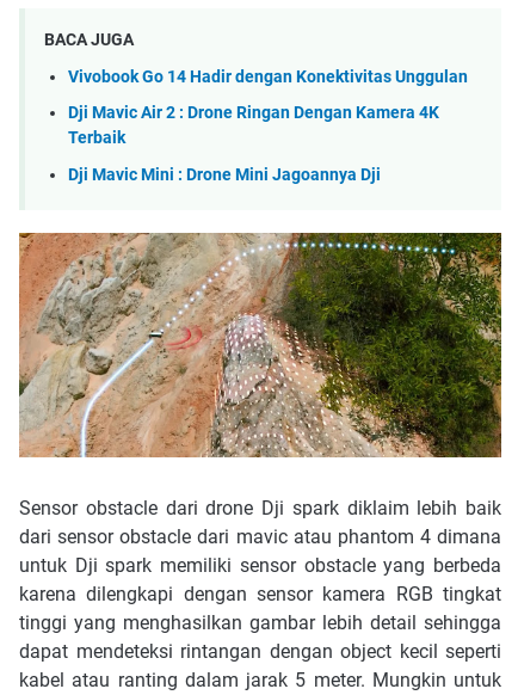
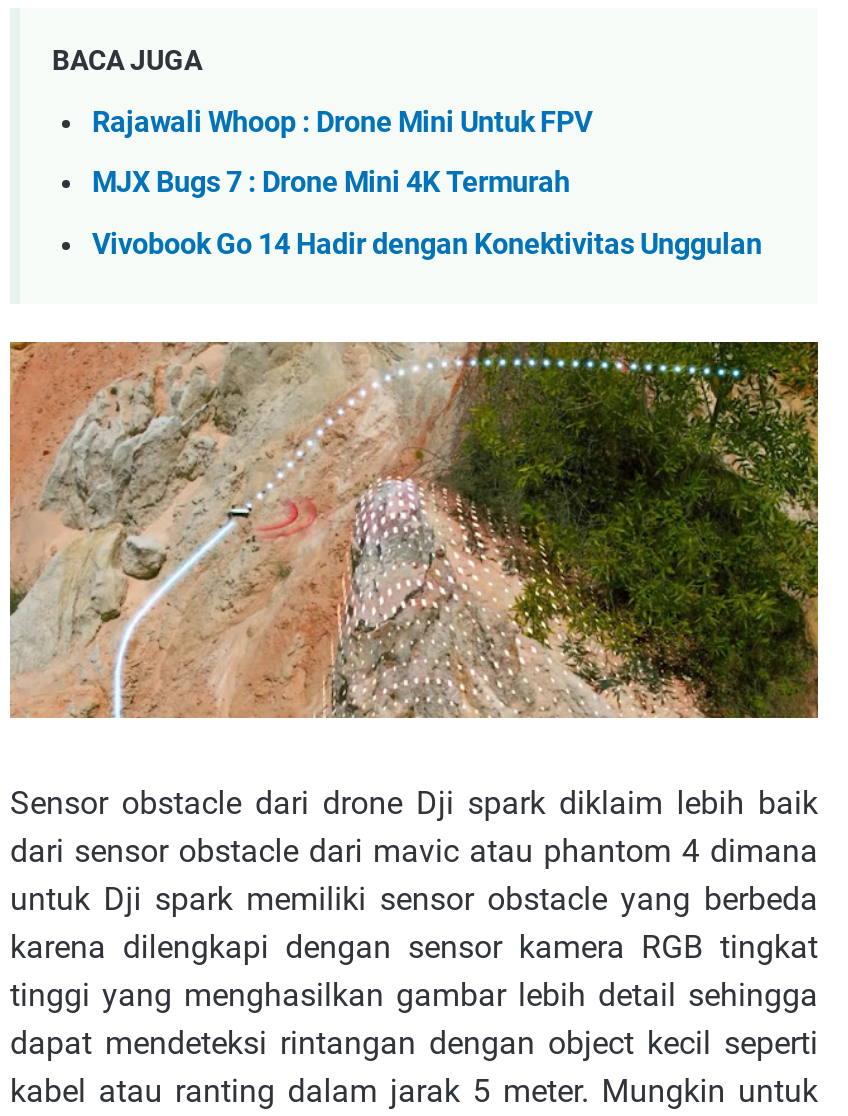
none -> [92,105,592,200] Rajawali Whoop : Drone Mini Untuk FPV | MJX Bugs 7 : Drone Mini 4K Termurah
moved [68,66,468,87] -> [92,228,762,262]: Vivobook Go 14 Hadir dengan Konektivitas Unggulan
[68,103,439,185] Dji Mavic Air 2 : Drone Ringan Dengan Kamera 4K | Terbaik | Dji Mavic Mini : Drone Mini Jagoannya Dji -> none

